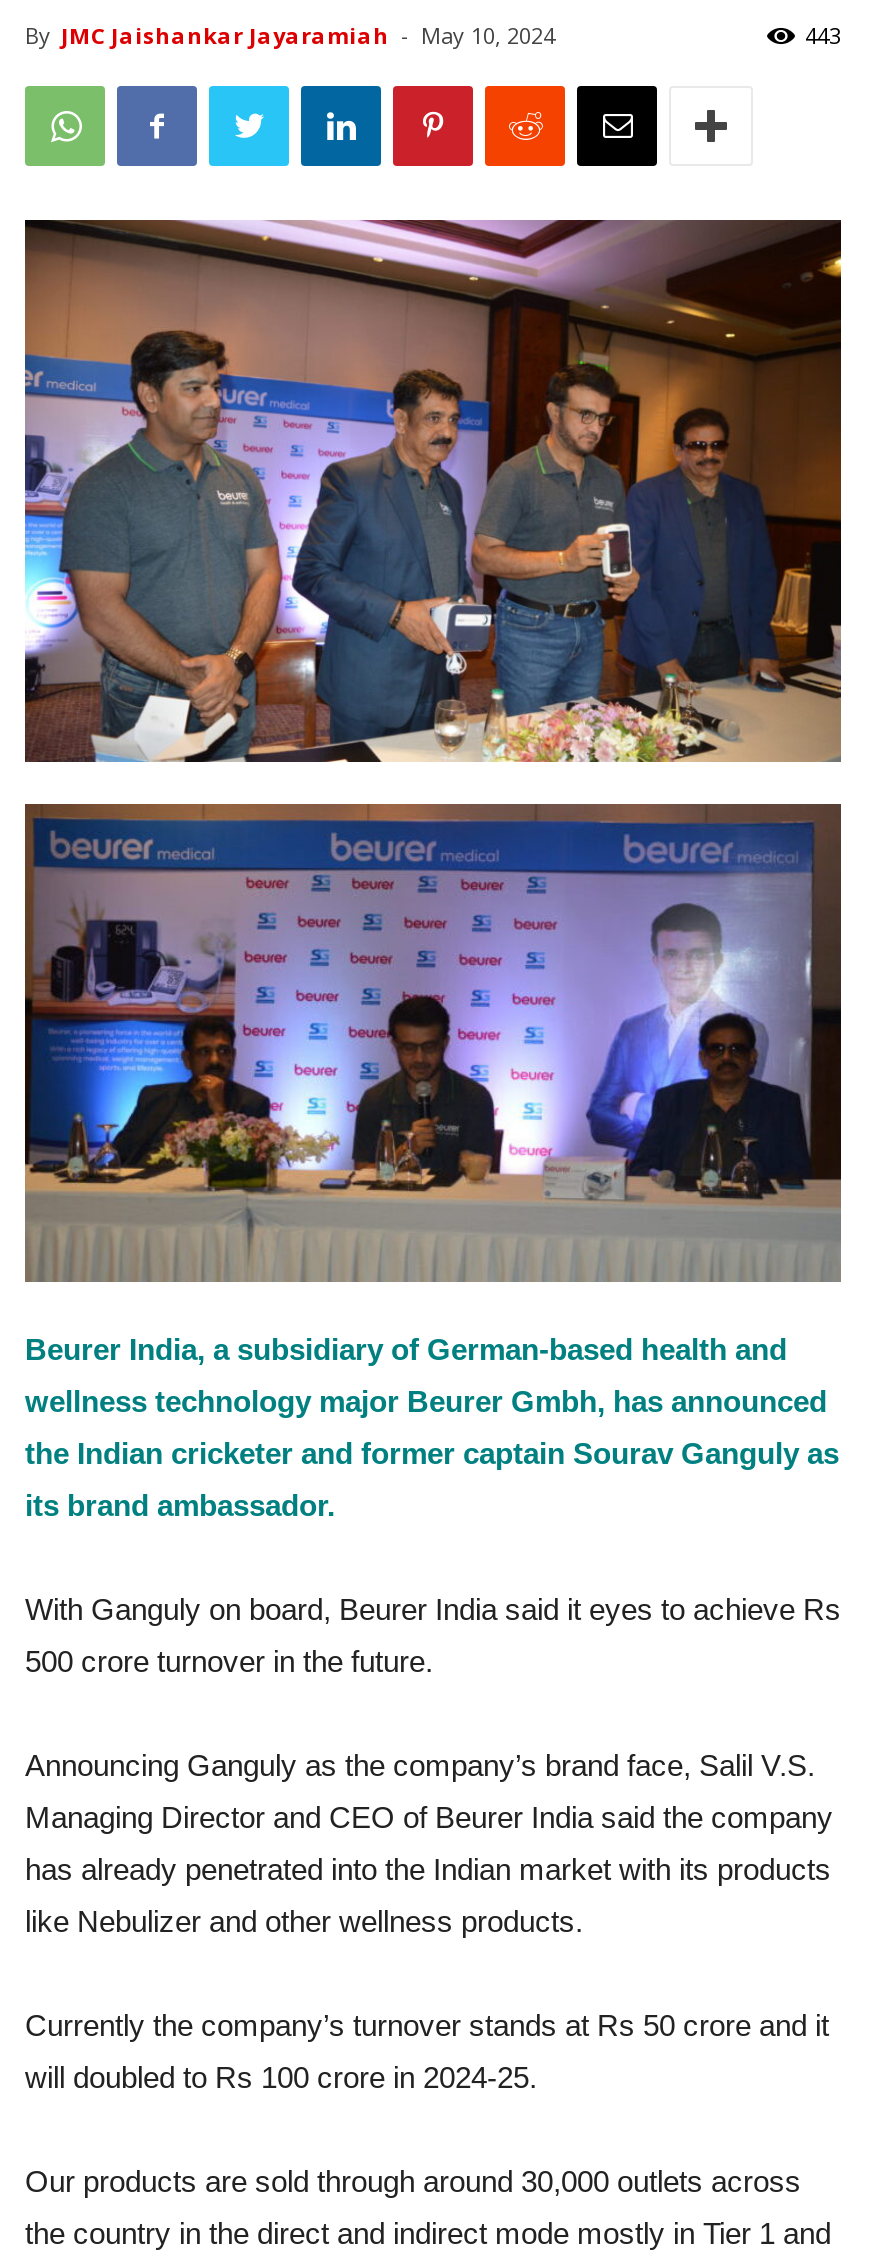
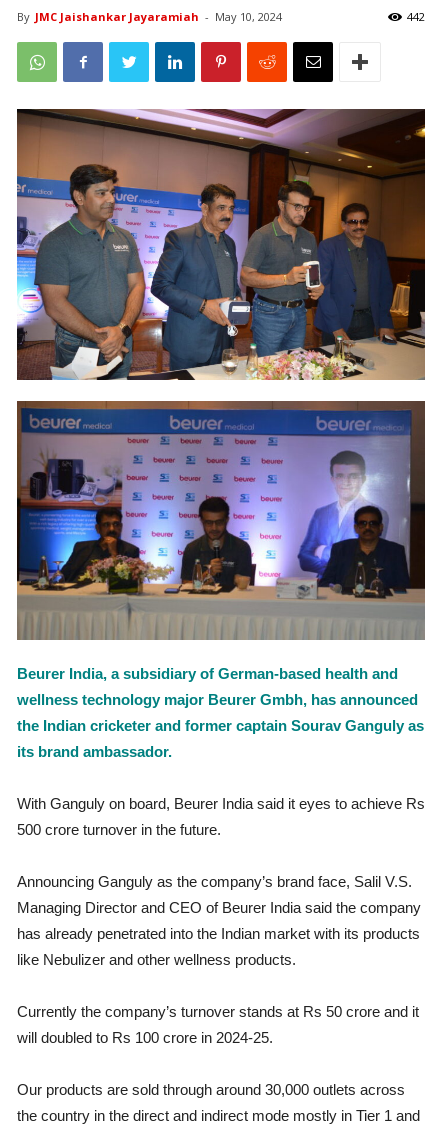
[805,20,841,50] 443 -> [407,9,425,24] 442

